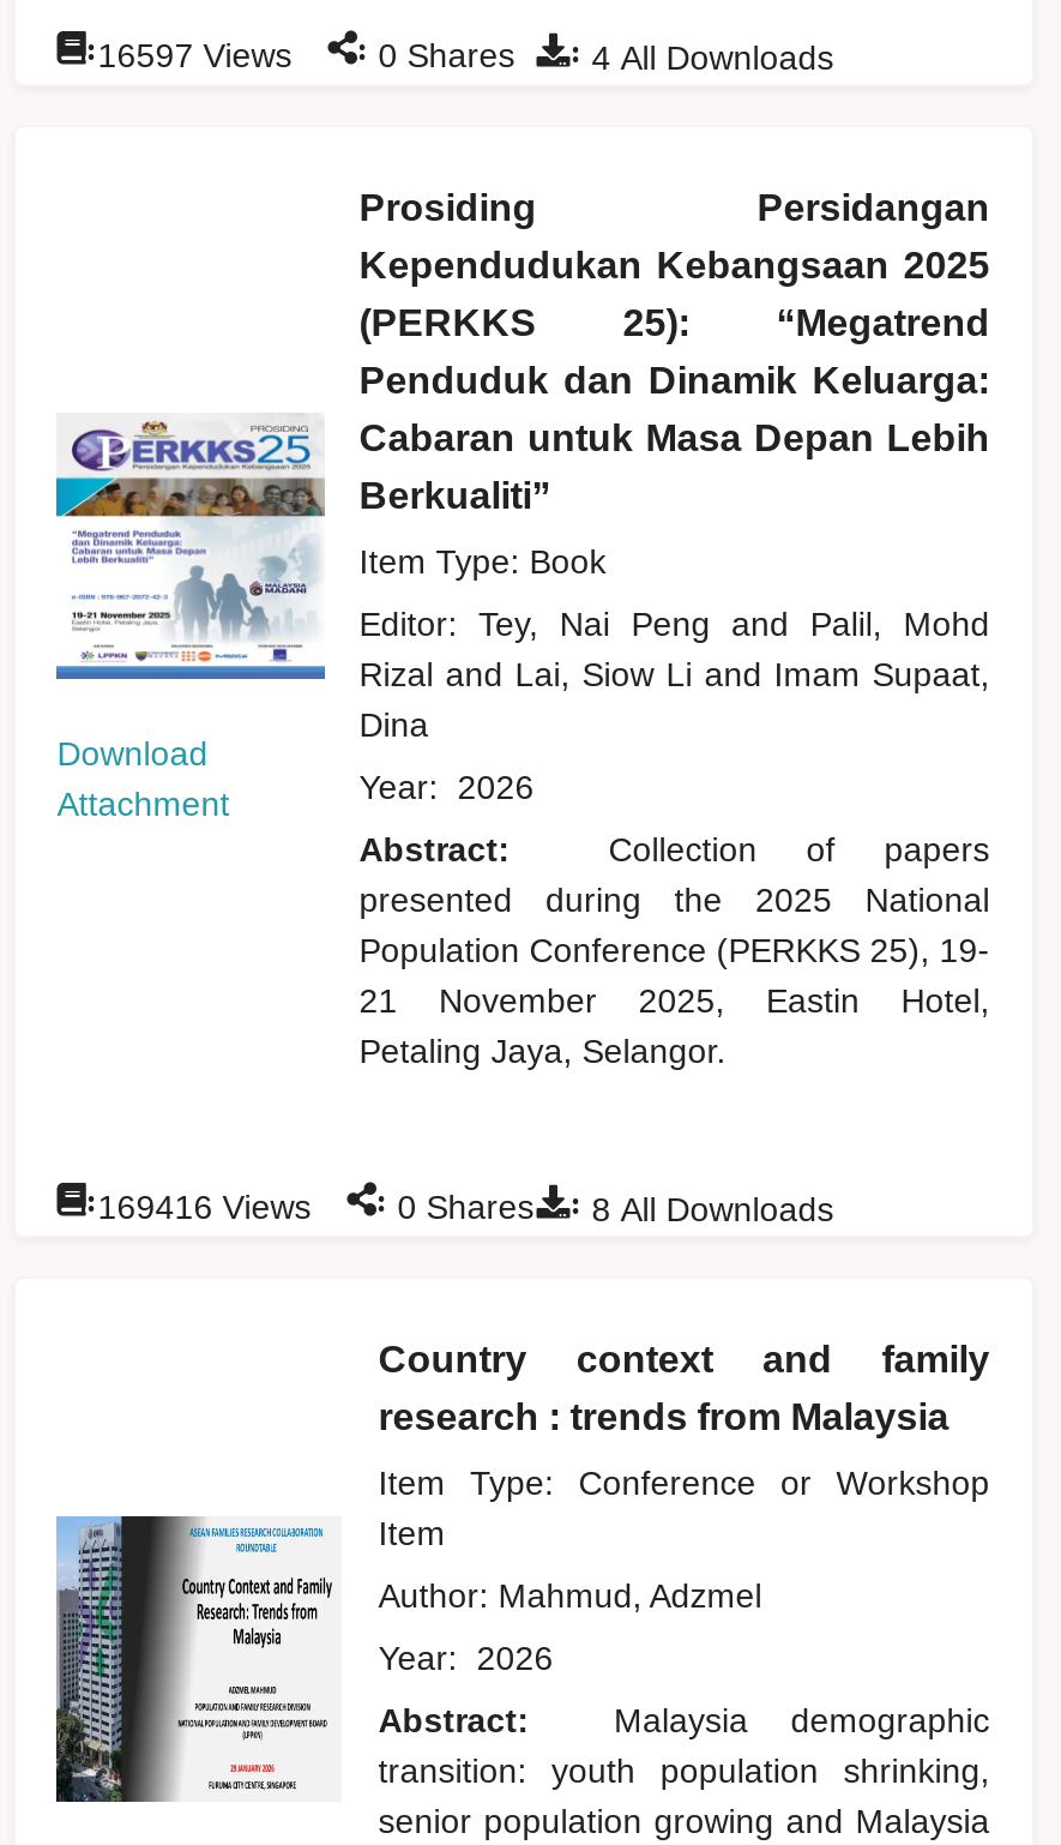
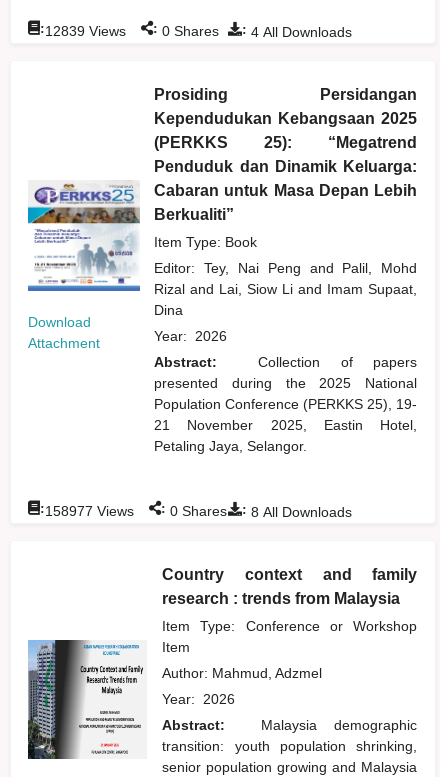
[86,31,834,76] :16597 Views : 0 Shares : 4 All Downloads -> [40,21,352,40] :12839 Views : 0 Shares : 4 All Downloads
[86,1182,834,1228] :169416 Views : 0 Shares : 8 All Downloads -> [40,501,352,520] :158977 Views : 0 Shares : 8 All Downloads

